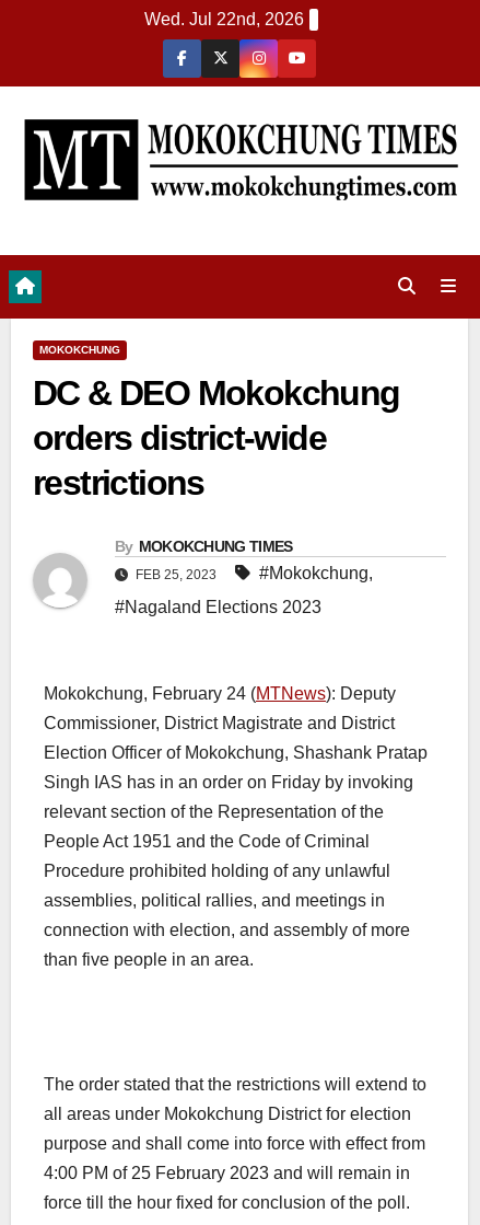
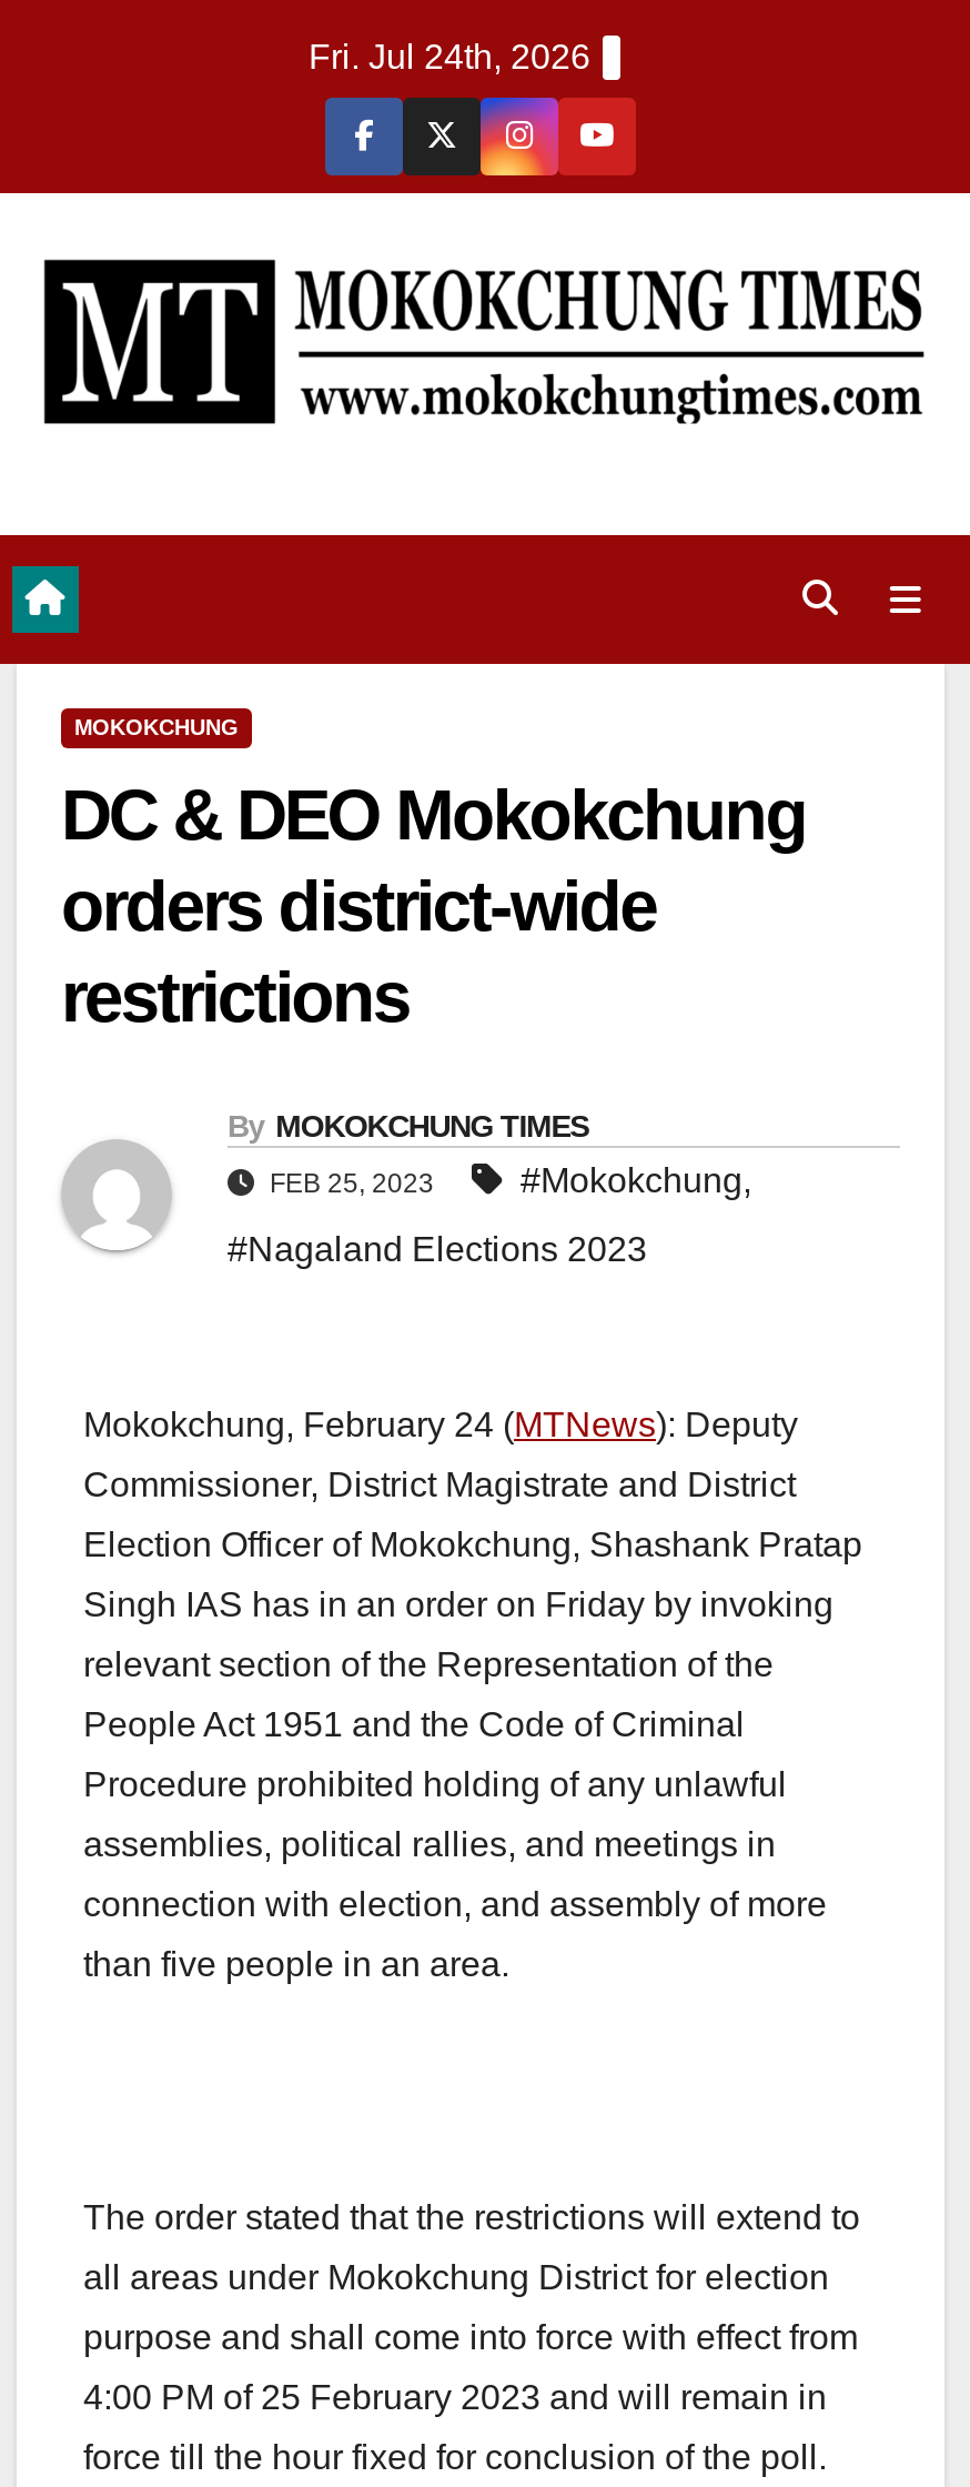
[144,10,304,28] Wed. Jul 22nd, 2026 -> [309,38,590,75] Fri. Jul 24th, 2026

